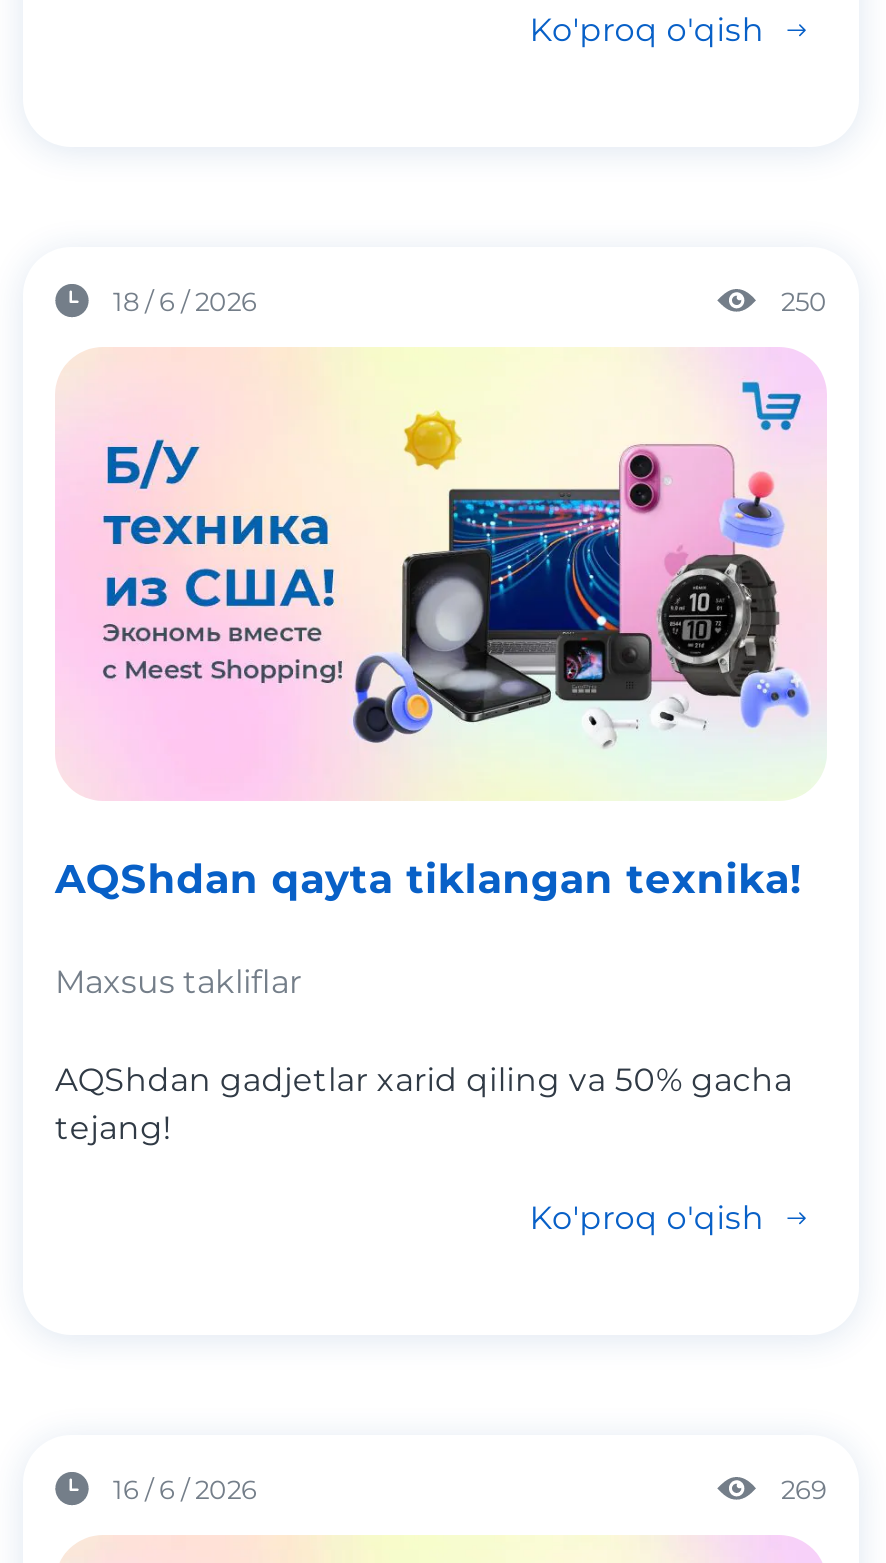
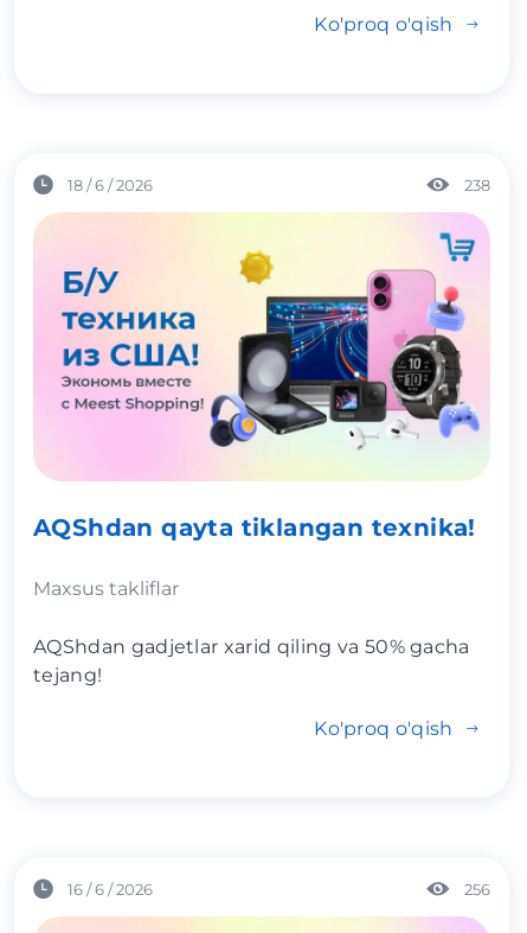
[781,285,827,317] 250 -> [464,175,490,194] 238
[781,1473,827,1505] 269 -> [464,880,490,899] 256

